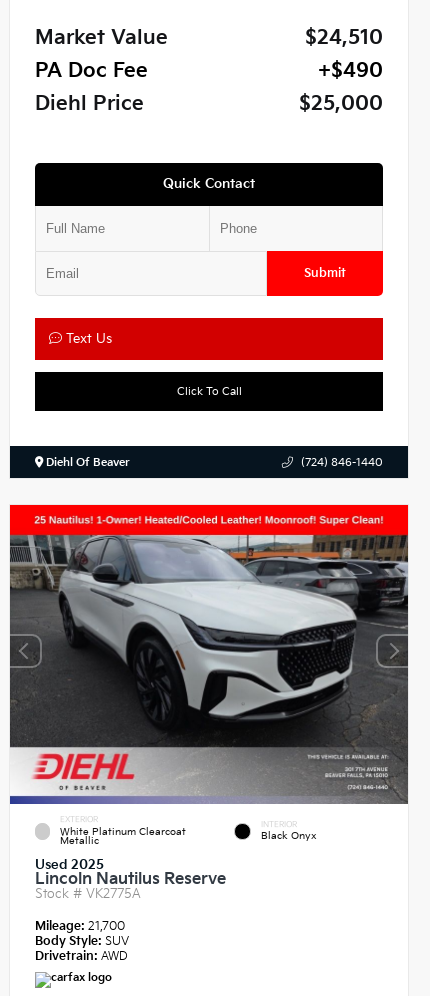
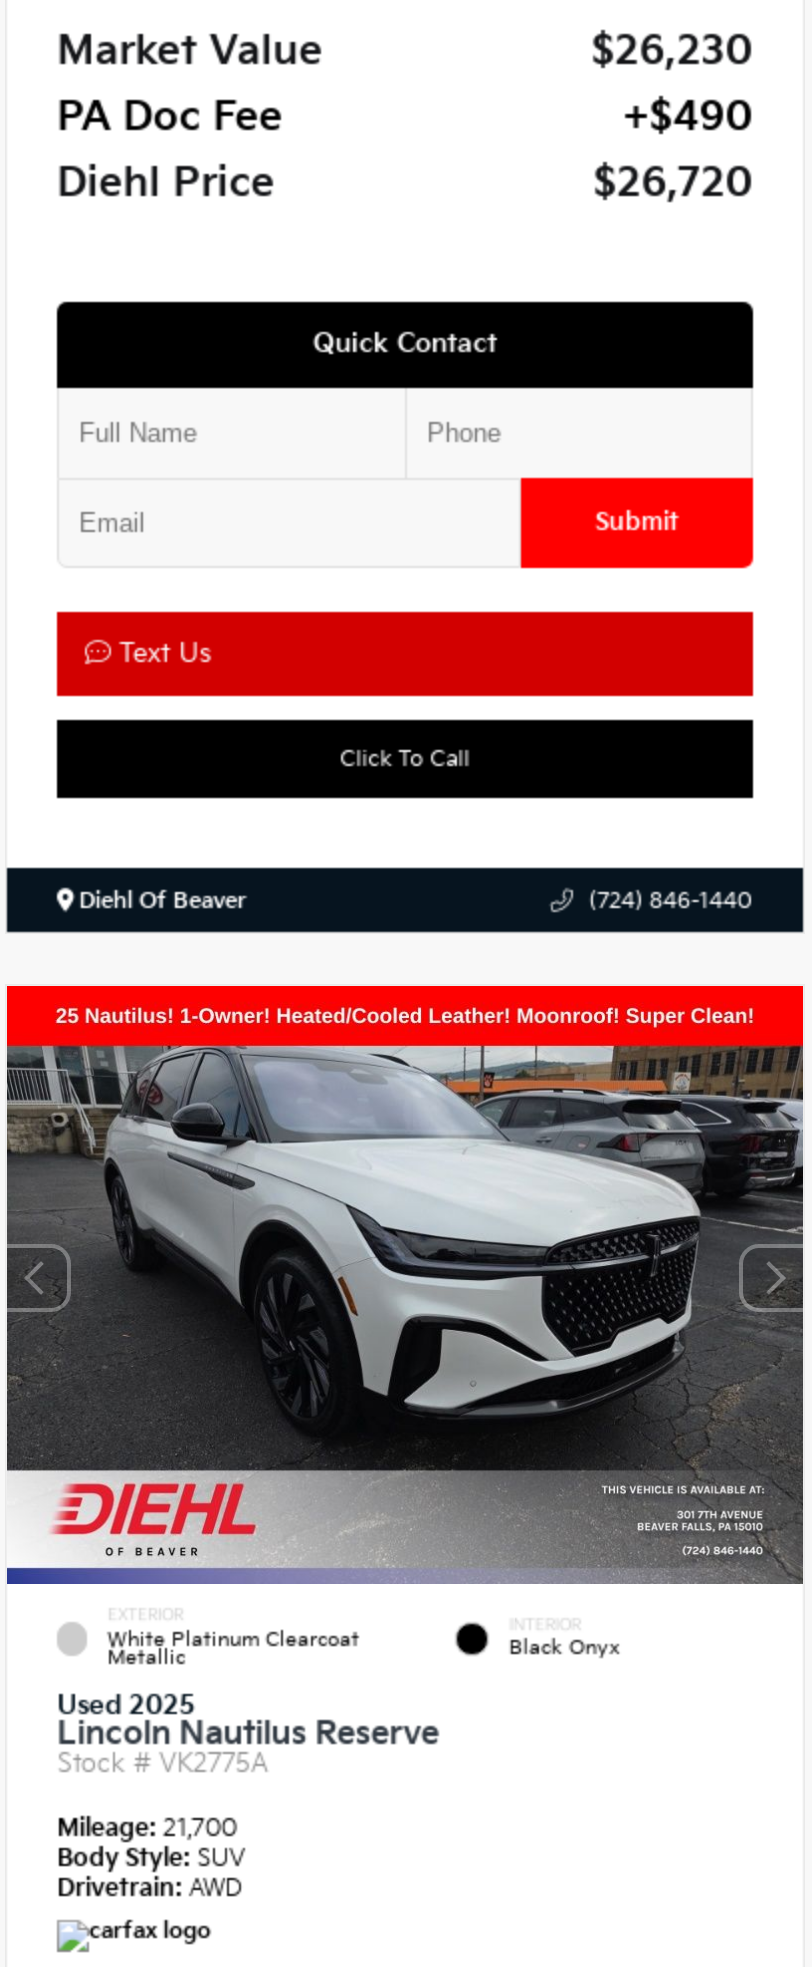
[305,26,383,50] $24,510 -> [591,28,753,76] $26,230
[299,92,383,116] $25,000 -> [593,160,753,208] $26,720

